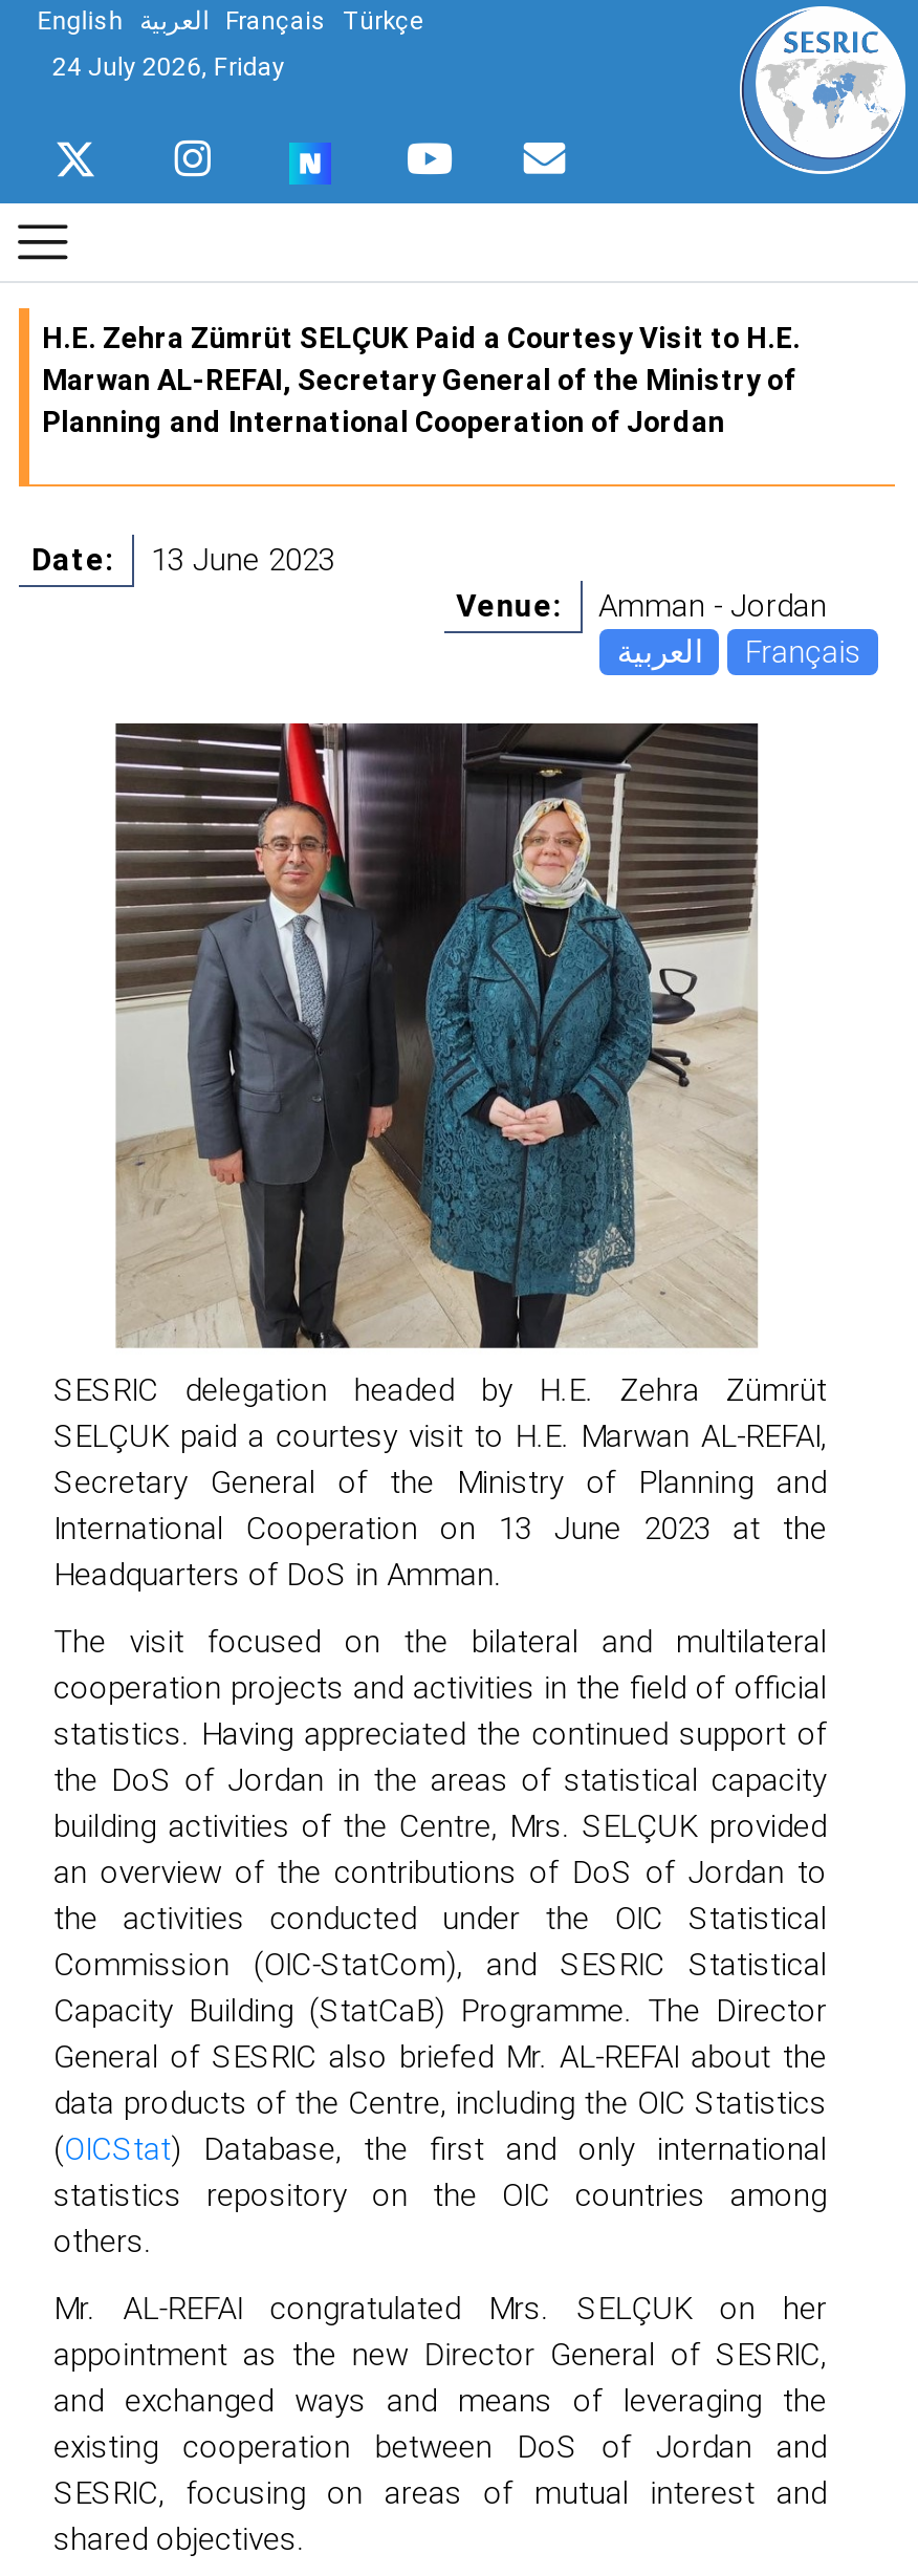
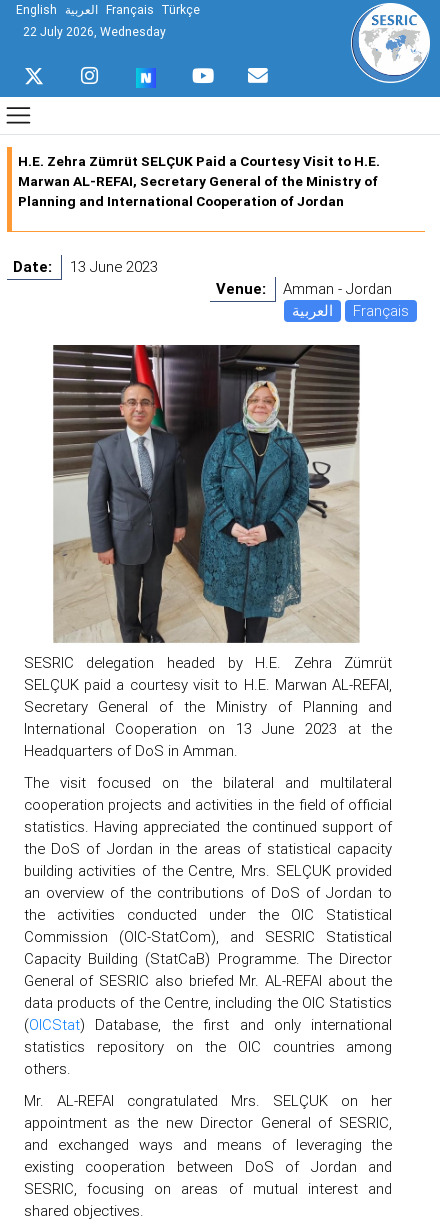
[52,50,285,82] 24 July 2026, Friday -> [23,24,166,39] 22 July 2026, Wednesday

